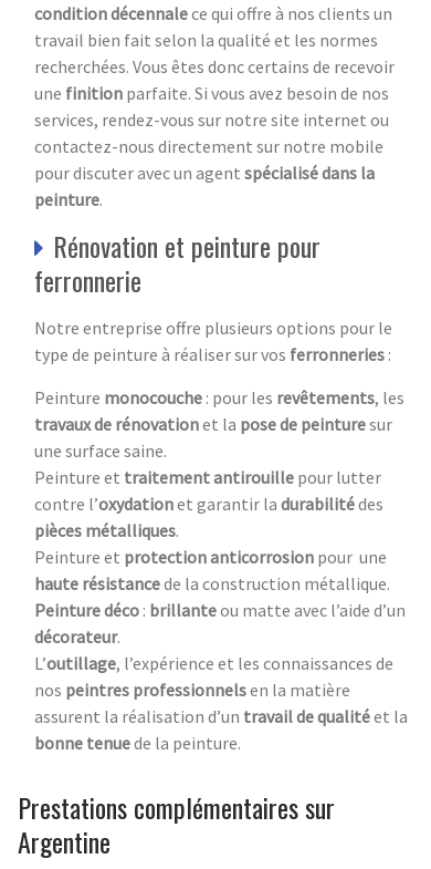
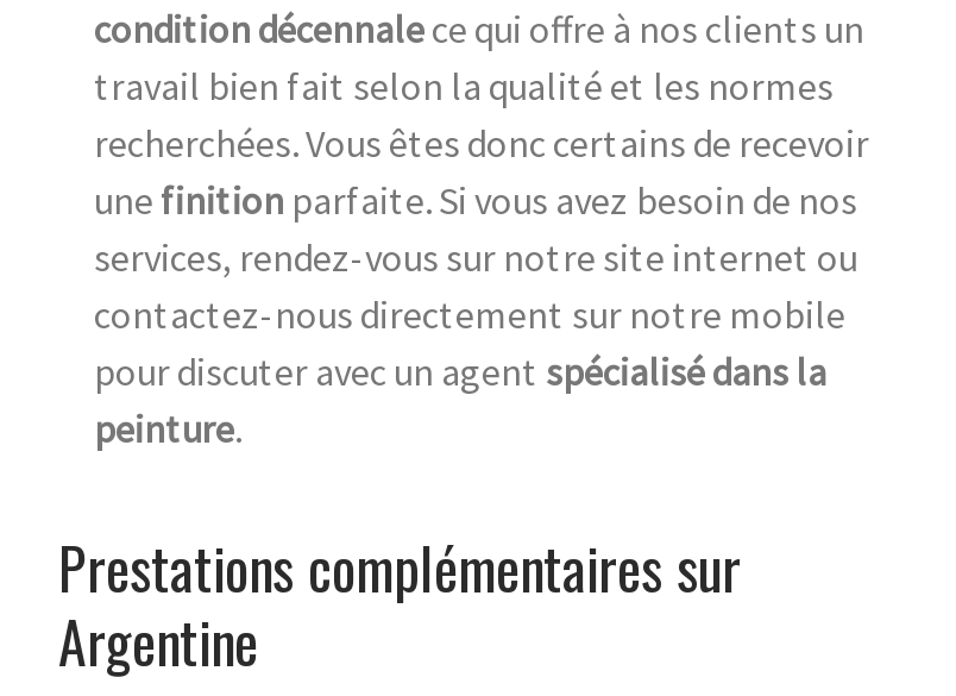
[34,225,408,753] Rénovation et peinture pour | ferronnerie | Notre entreprise offre plusieurs options pour le | type de peinture à réaliser sur vos ferronneries: | Peinture monocouche: pour les revêtements, les | travaux de rénovation et la pose de peinturesur | une surface saine. | Peinture et traitement antirouille pour lutter | contre l’oxydation et garantir la durabilité des | pièces métalliques. | Peinture et protection anticorrosion pour une | haute résistance de la construction métallique. | Peinture déco: brillante ou matte avec l’aide d’un | décorateur. | L’ outillage, l’expérience et les connaissances de | nos peintres professionnels en la matière | assurent la réalisation d’un travail de qualité et la | bonne tenue de la peinture. -> none

